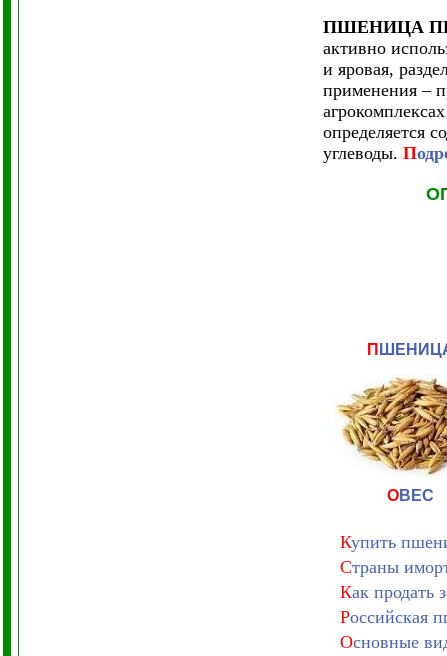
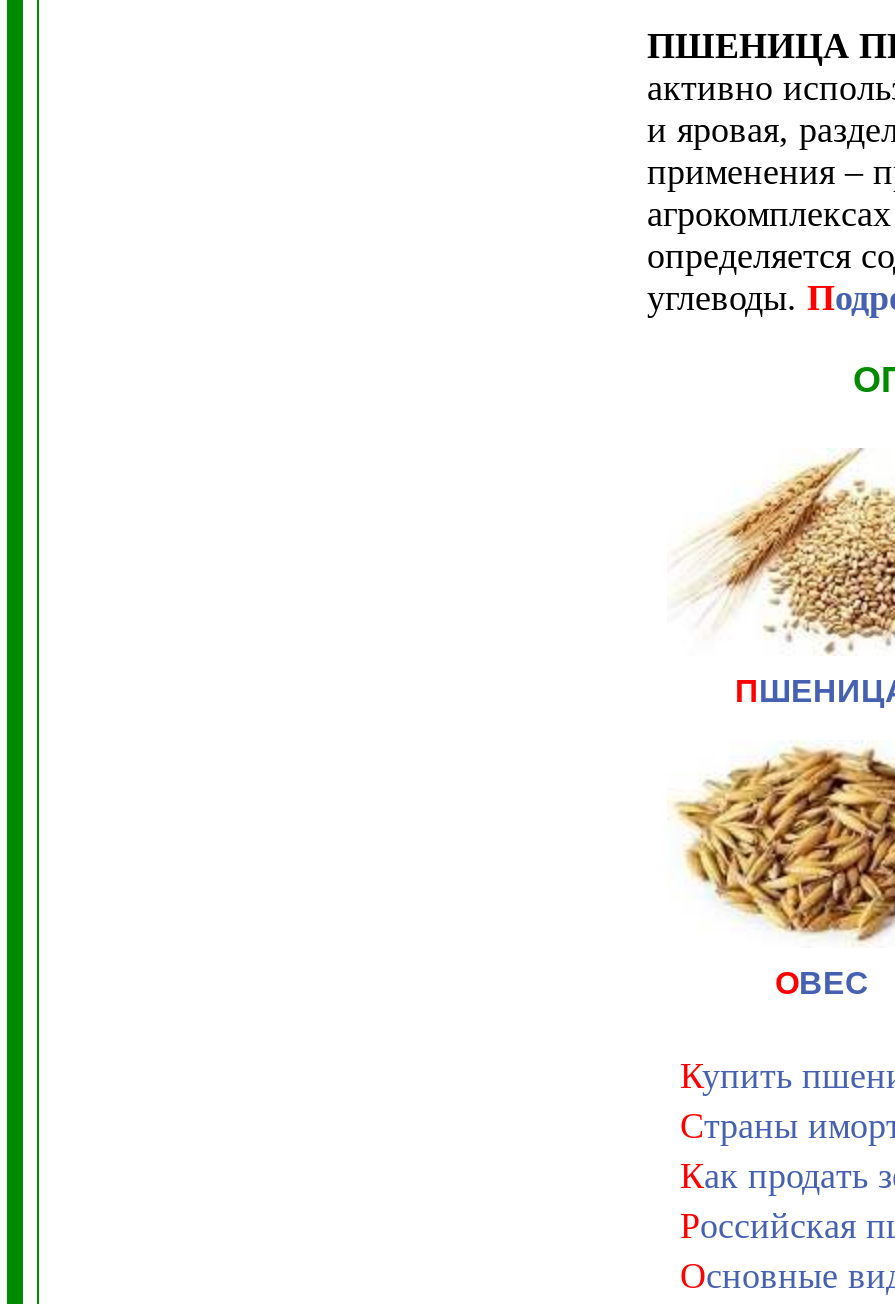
none -> [687,448,889,654] [image]

